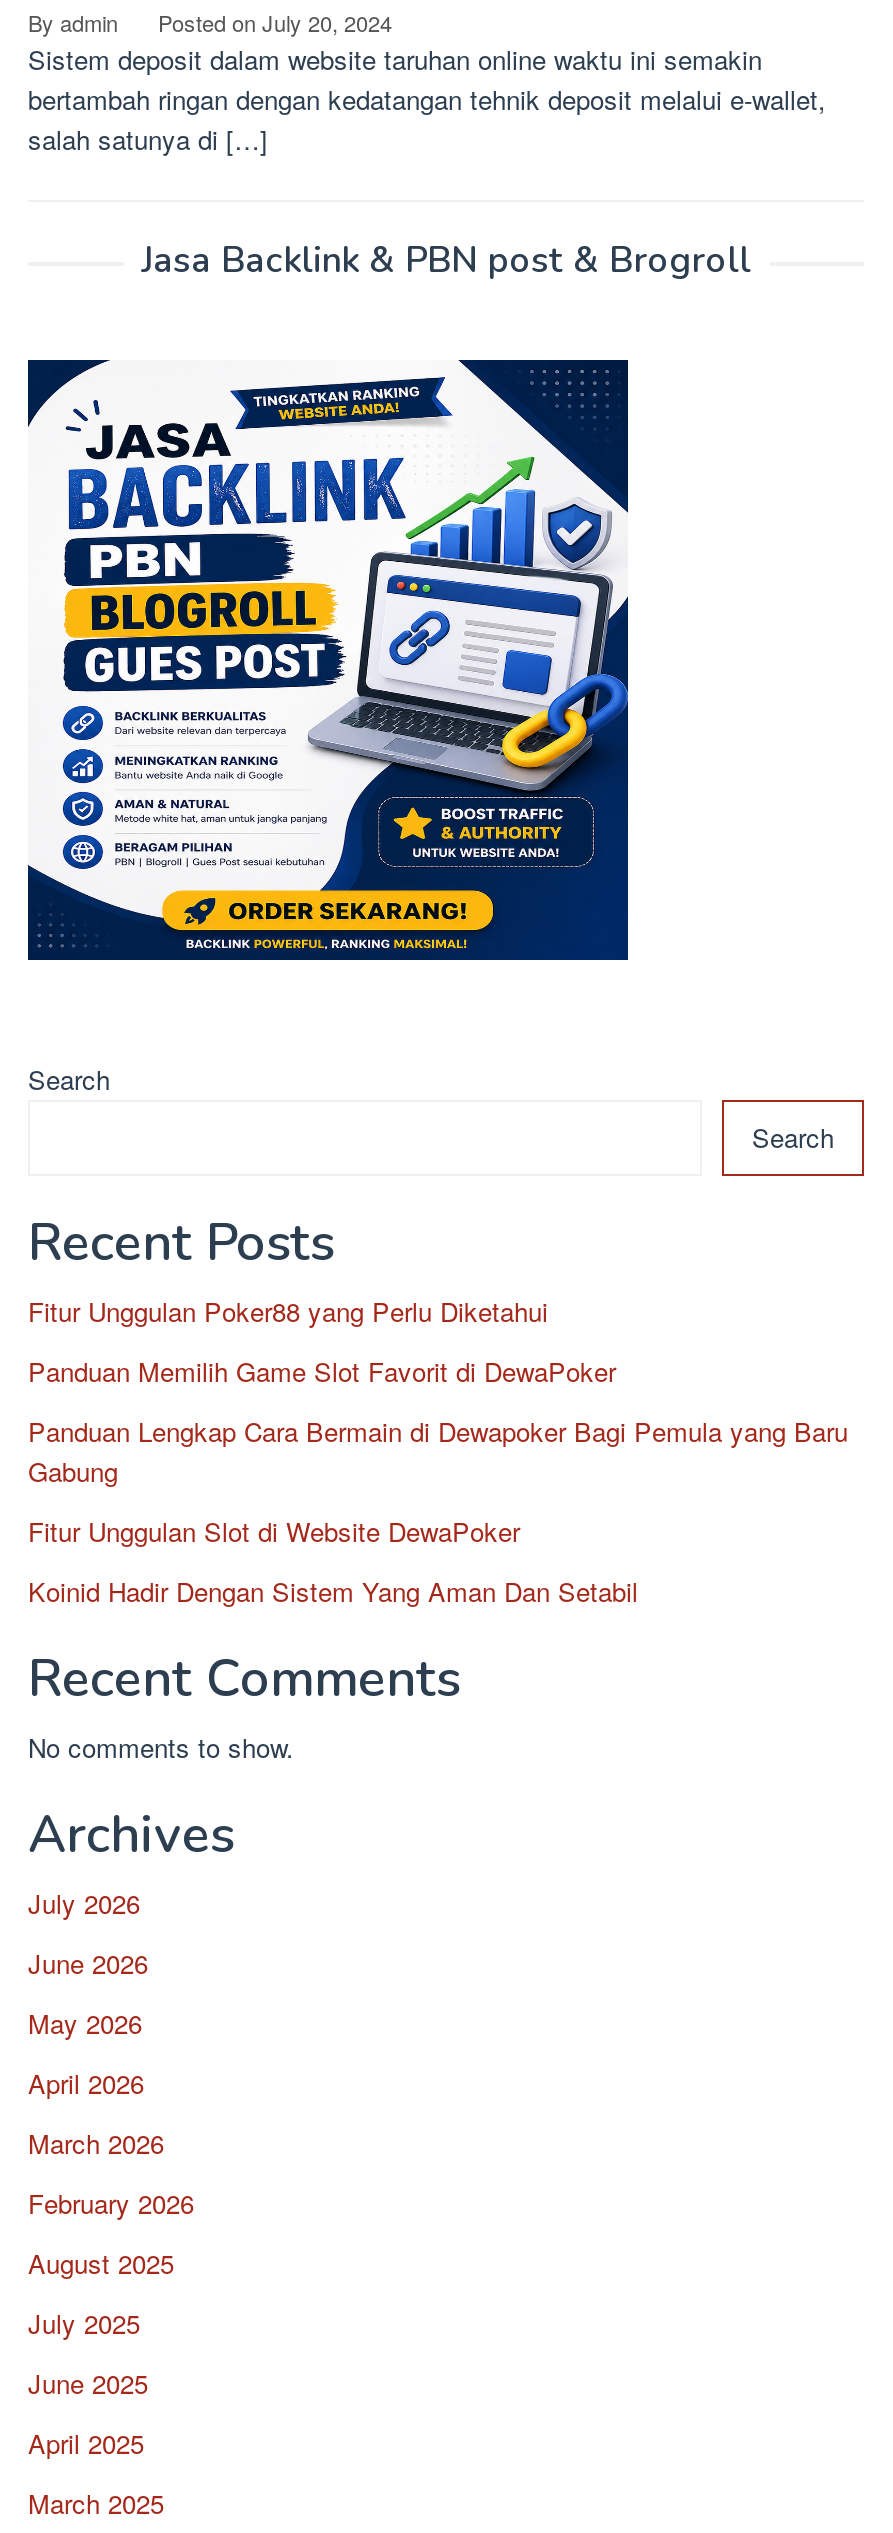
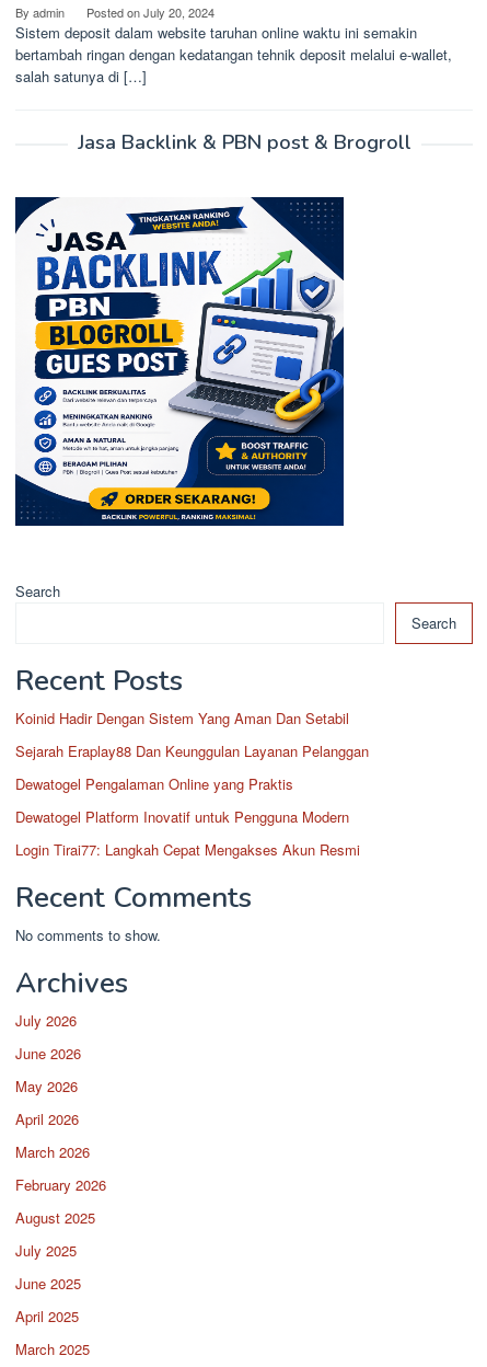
[28,1292,848,1550] Fitur Unggulan Poker88 yang Perlu Diketahui | Panduan Memilih Game Slot Favorit di DewaPoker | Panduan Lengkap Cara Bermain di Dewapoker Bagi Pemula yang Baru | Gabung | Fitur Unggulan Slot di Website DewaPoker -> none
moved [28,1572,638,1610] -> [15,708,349,728]: Koinid Hadir Dengan Sistem Yang Aman Dan Setabil
none -> [15,740,369,860] Sejarah Eraplay88 Dan Keunggulan Layanan Pelanggan | Dewatogel Pengalaman Online yang Praktis | Dewatogel Platform Inovatif untuk Pengguna Modern | Login Tirai77: Langkah Cepat Mengakses Akun Resmi

